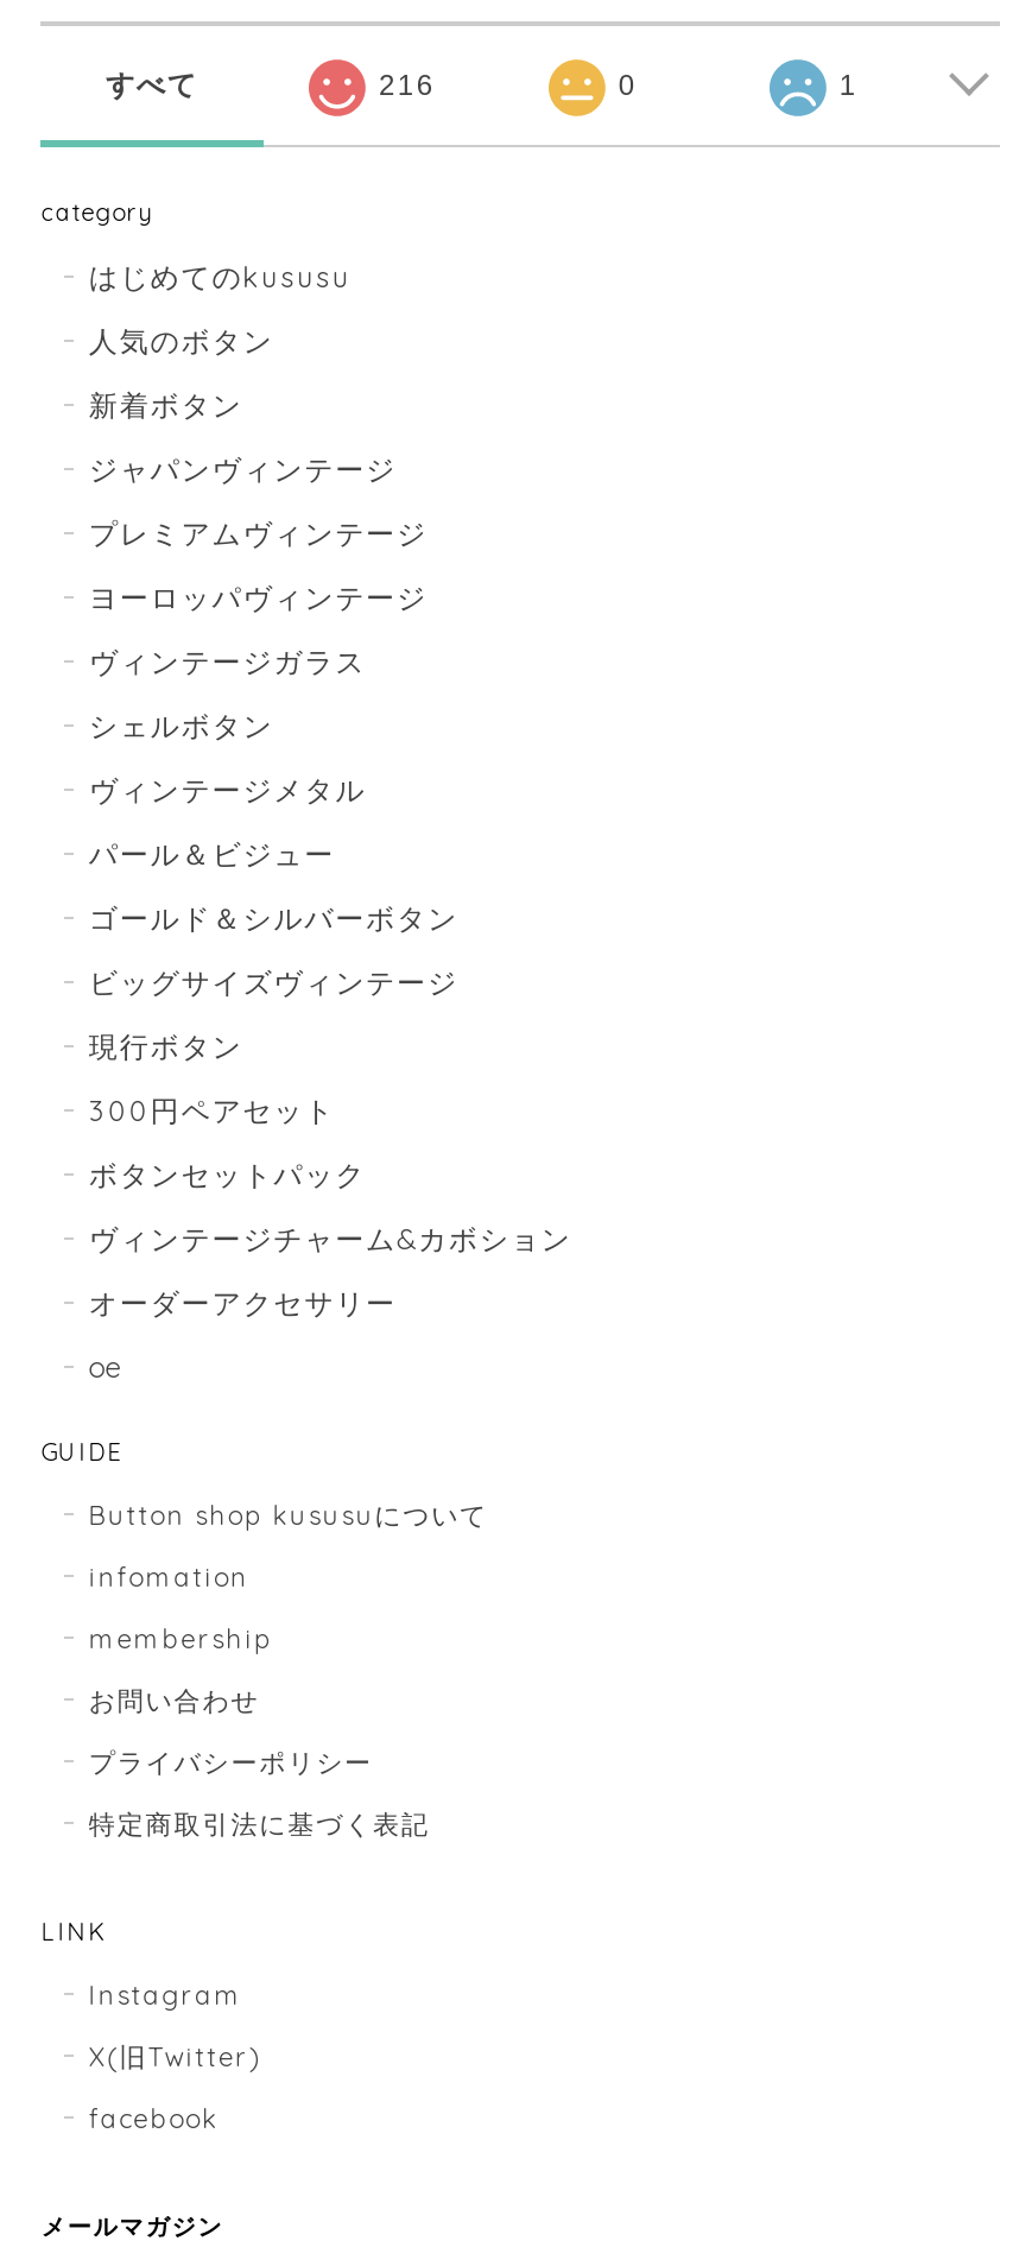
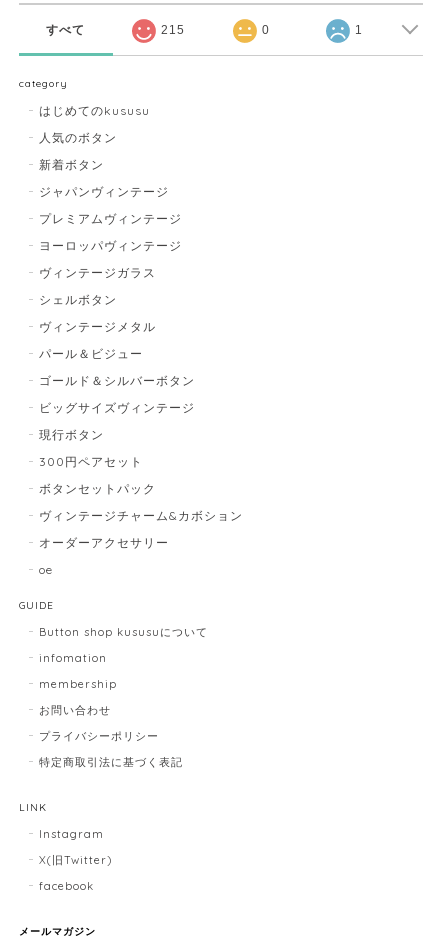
[379,70,435,103] 216 -> [161,23,185,37] 215

